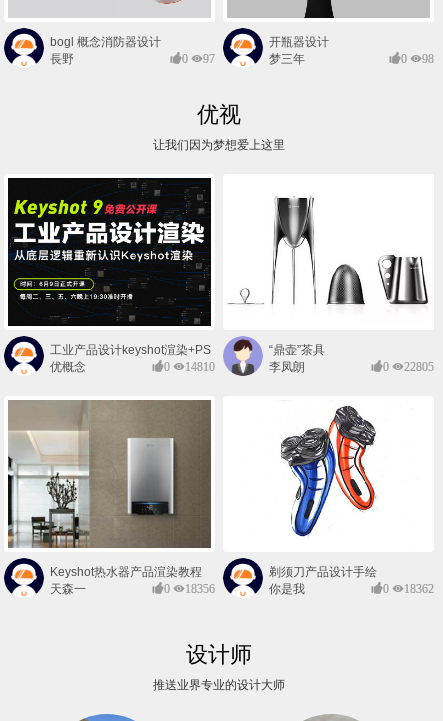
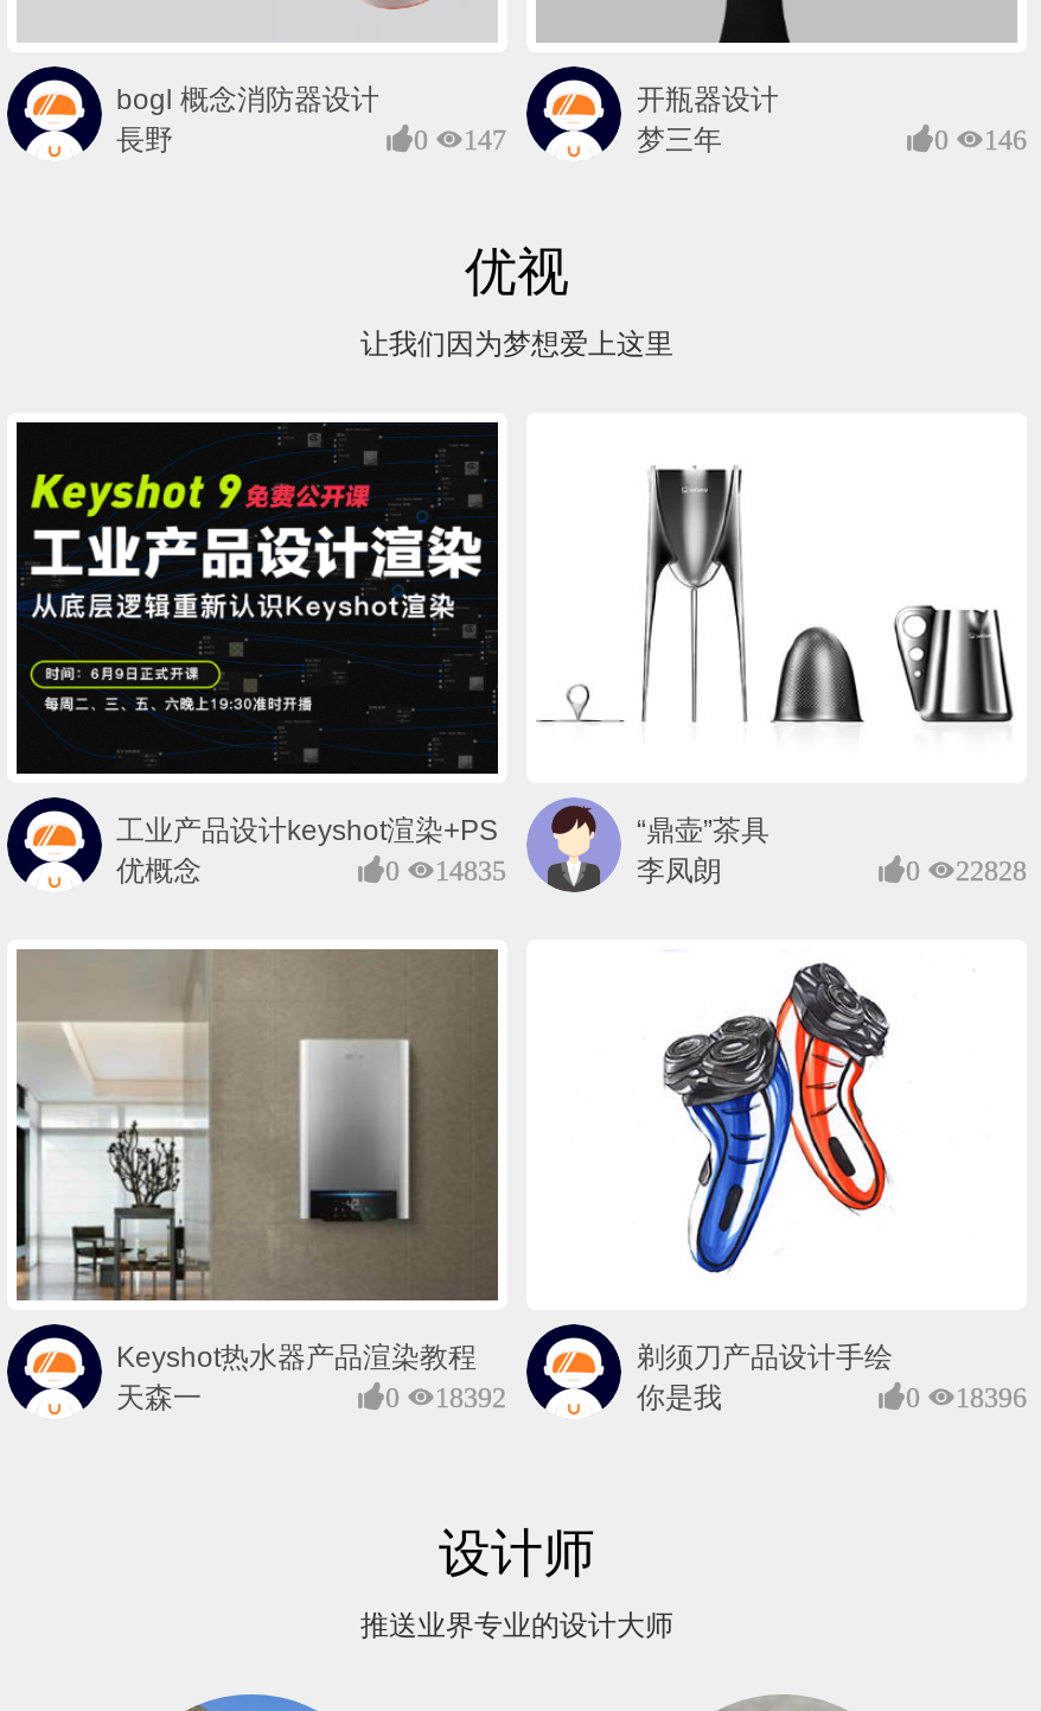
[181,52,214,65] 0 97 -> [414,124,506,155] 0 147
[401,52,434,65] 0 98 -> [934,124,1027,155] 0 146
[163,360,214,373] 0 14810 -> [385,855,506,886] 0 14835
[383,360,434,373] 0 22805 -> [906,855,1027,886] 0 22828
[163,582,214,595] 0 18356 -> [385,1381,506,1412] 0 18392
[383,582,434,595] 0 18362 -> [906,1381,1027,1412] 0 18396

